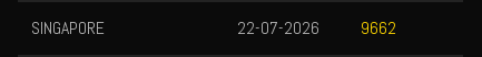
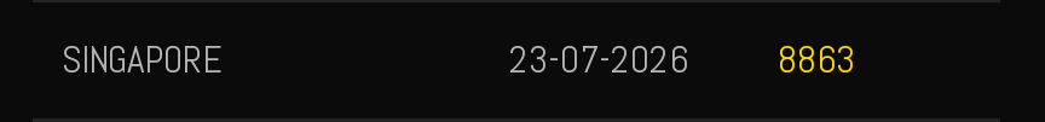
[237,17,319,39] 22-07-2026 -> [509,36,688,84] 23-07-2026
[361,18,396,40] 9662 -> [778,37,855,86] 8863

